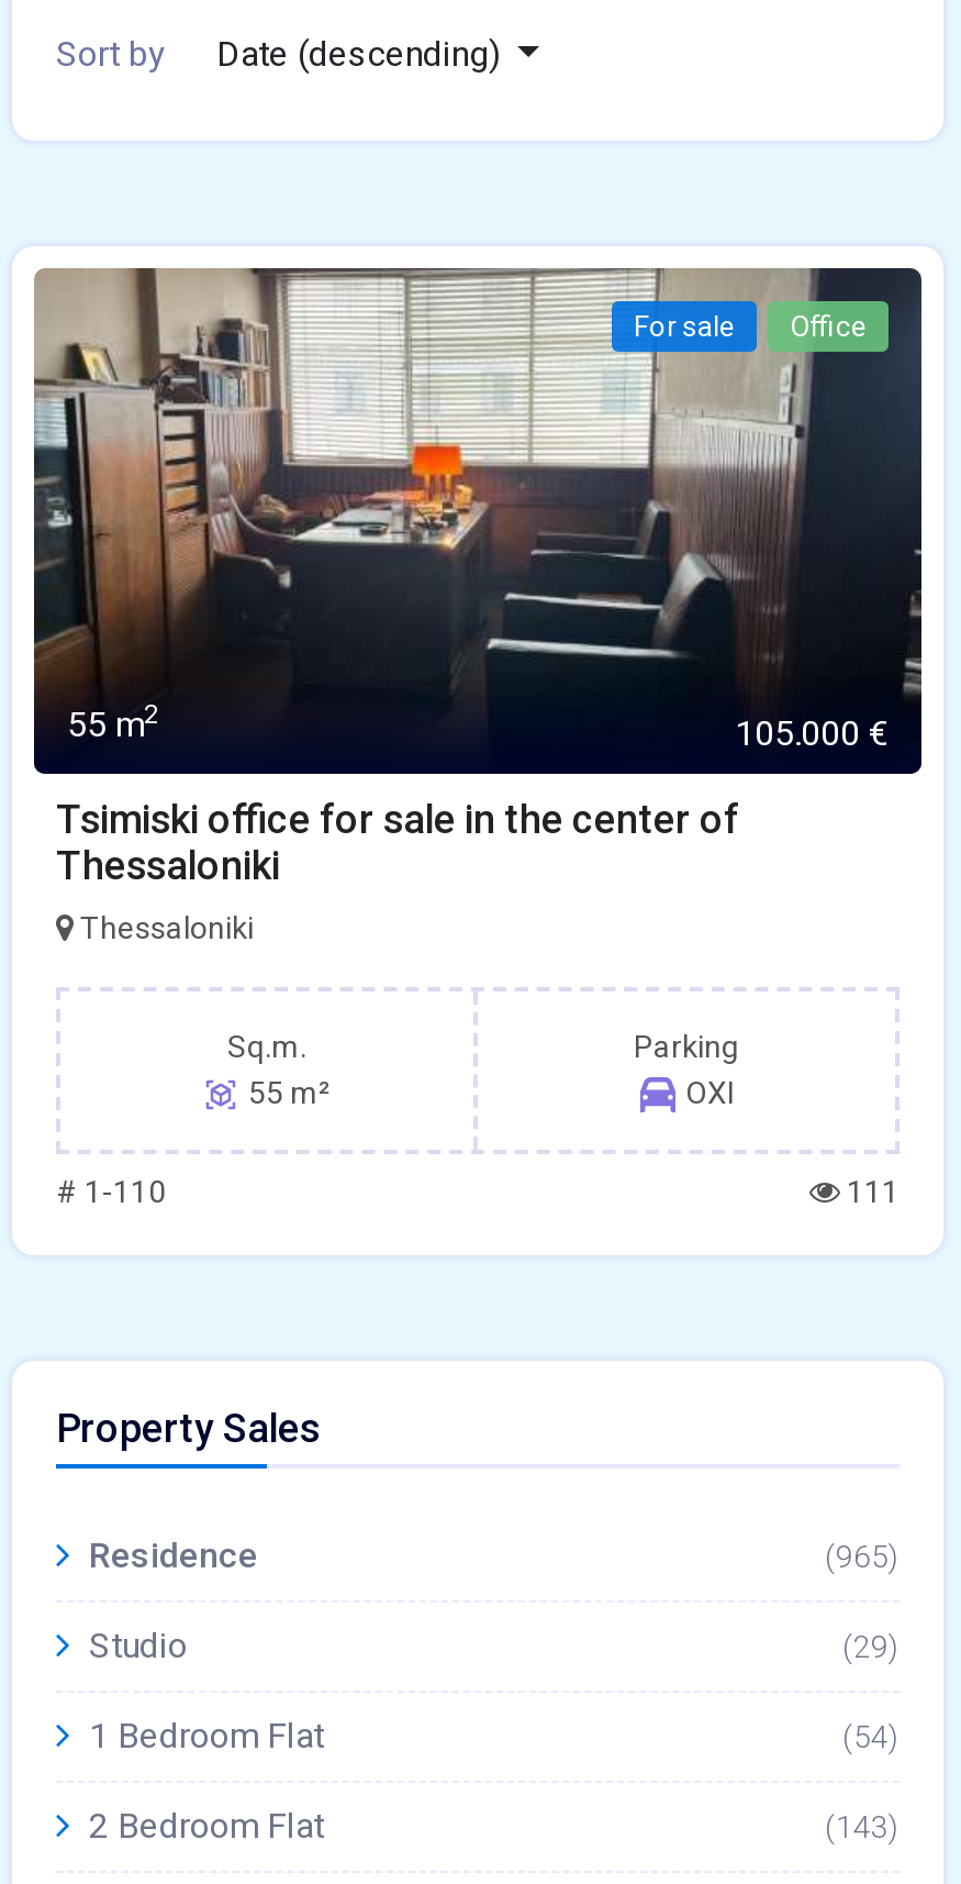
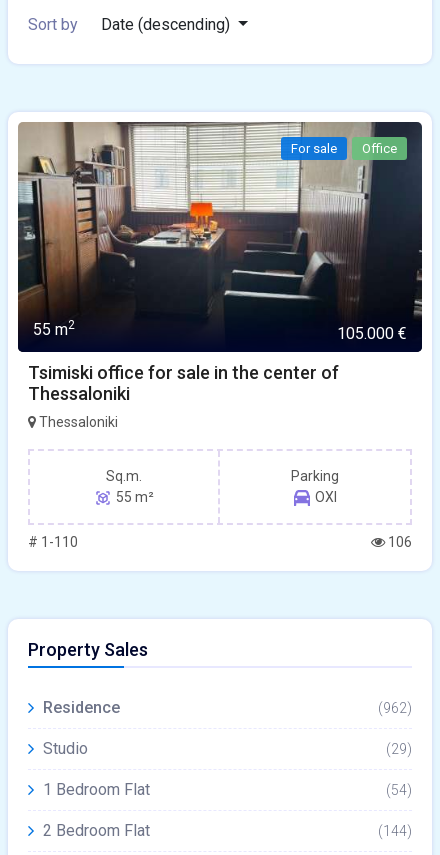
[840,1173,899,1208] 111 -> [385,533,412,549] 106
[825,1538,899,1573] (965) -> [378,699,412,715] (962)
[825,1808,899,1843] (143) -> [378,822,412,838] (144)

